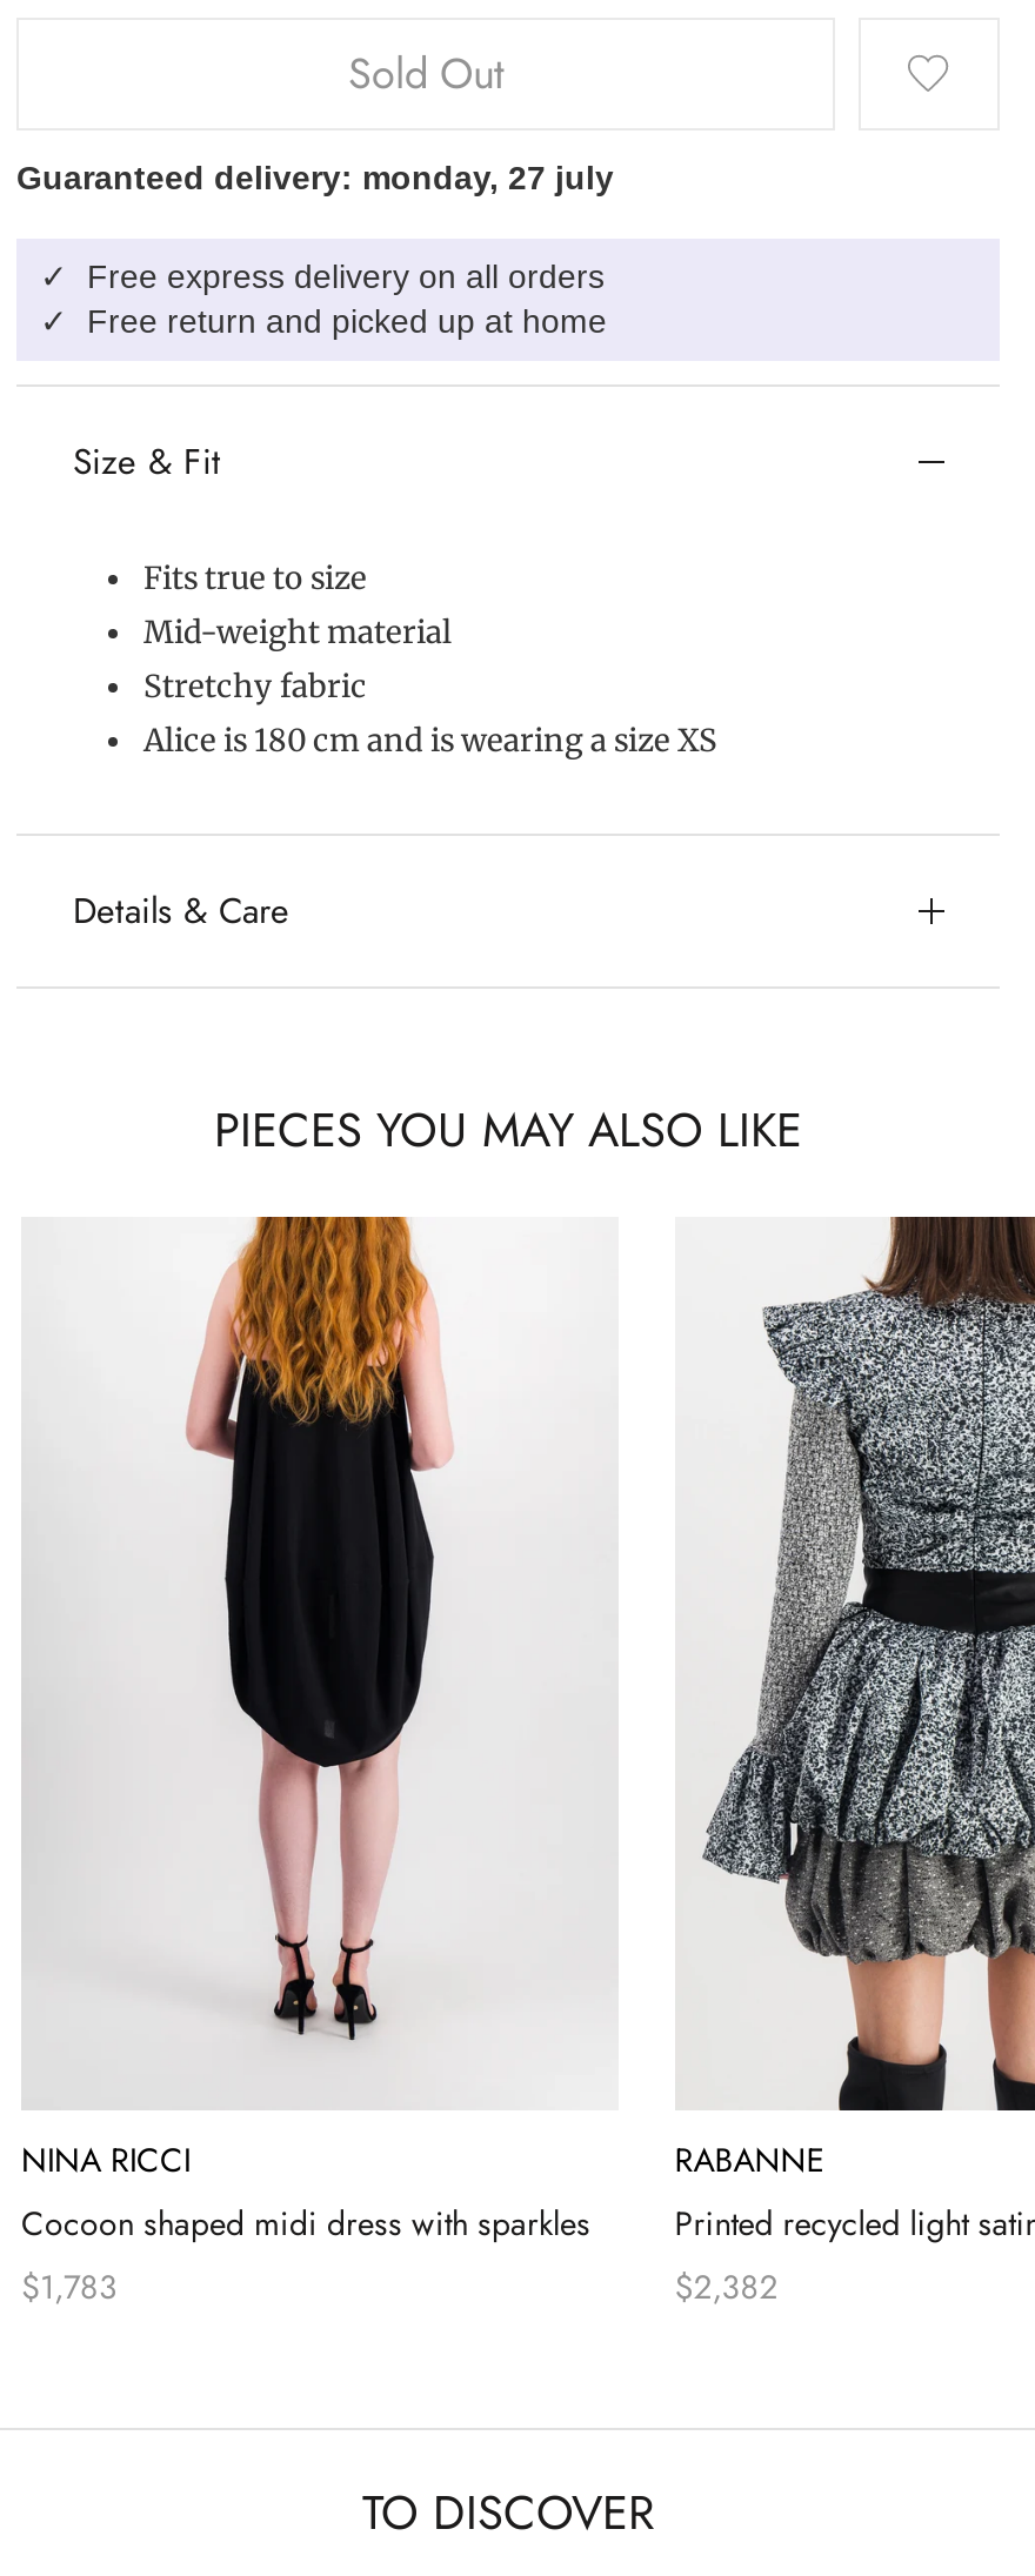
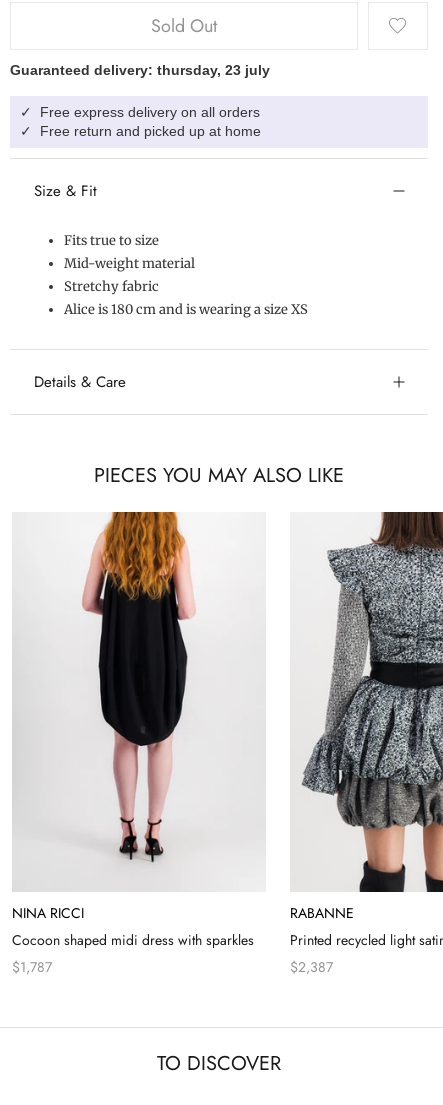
[16,159,614,197] Guaranteed delivery: monday, 27 july -> [10,62,270,78] Guaranteed delivery: thursday, 23 july
[21,2264,118,2311] $1,783 -> [12,957,52,977] $1,787
[675,2264,778,2311] $2,382 -> [290,957,333,977] $2,387

